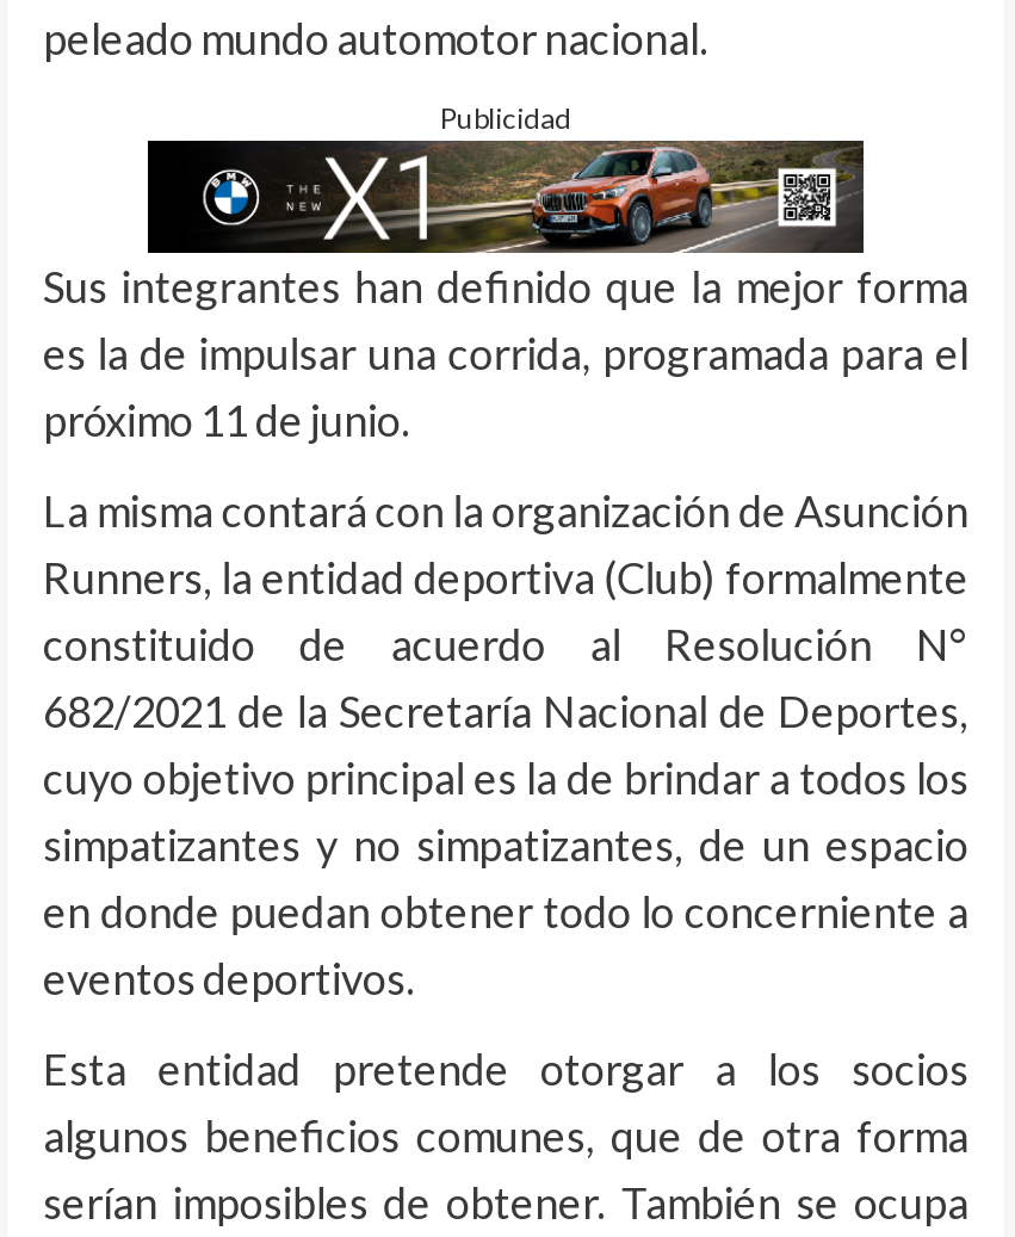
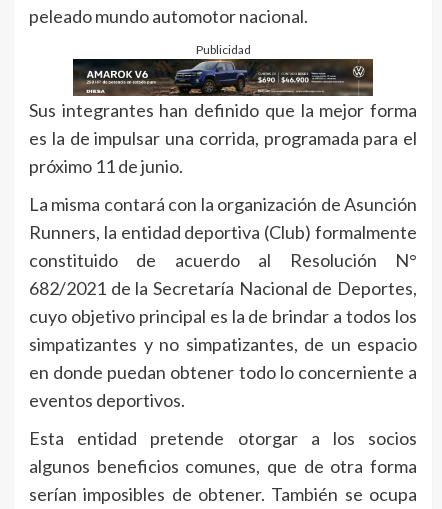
[150,141,861,253] [image] -> [72,59,373,97] [image]

